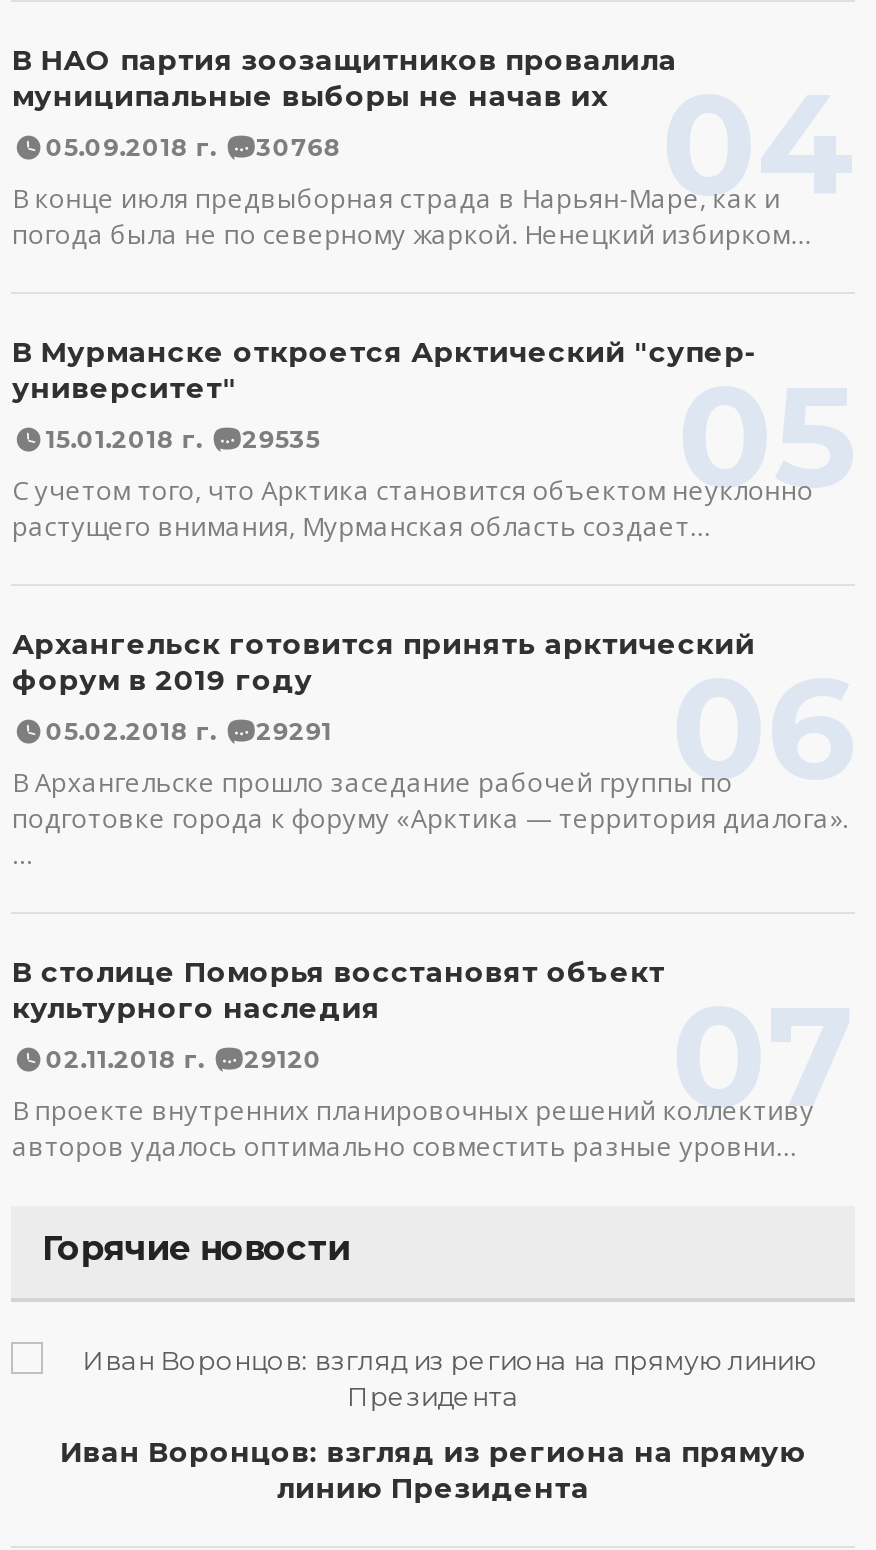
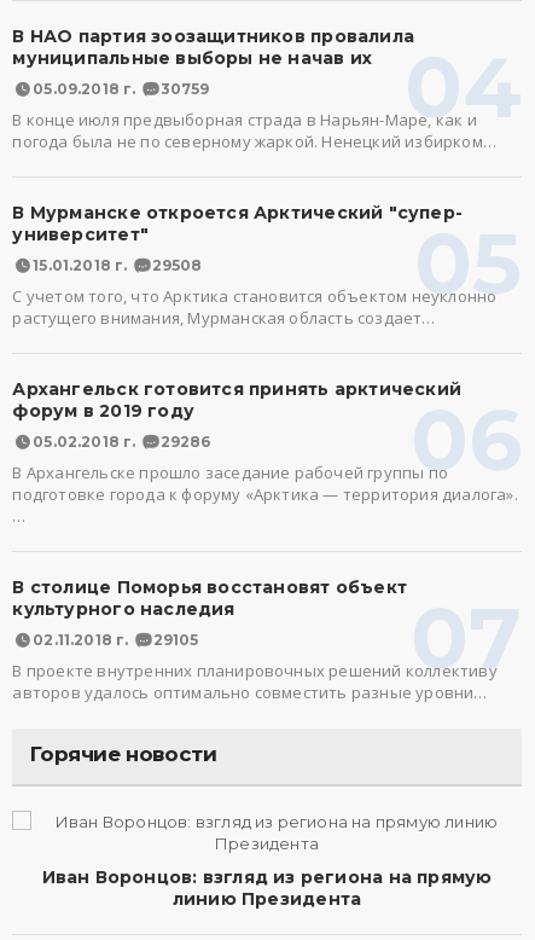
[45,132,342,162] 05.09.2018 г. 30768 -> [33,80,209,98] 05.09.2018 г. 30759
[45,424,320,454] 15.01.2018 г. 29535 -> [33,256,202,274] 15.01.2018 г. 29508
[45,716,332,746] 05.02.2018 г. 29291 -> [33,433,211,451] 05.02.2018 г. 29286
[45,1044,322,1074] 02.11.2018 г. 29120 -> [33,631,199,649] 02.11.2018 г. 29105

